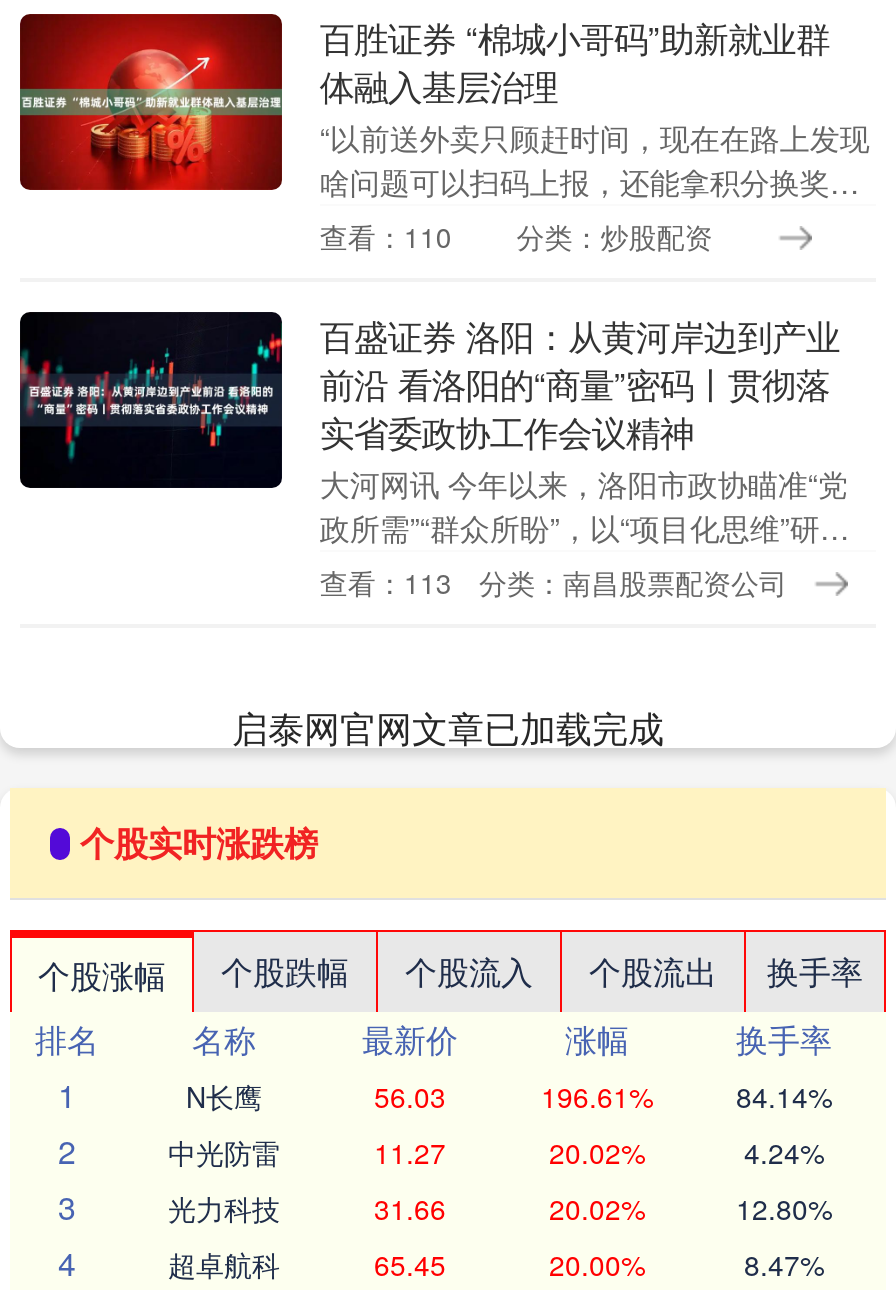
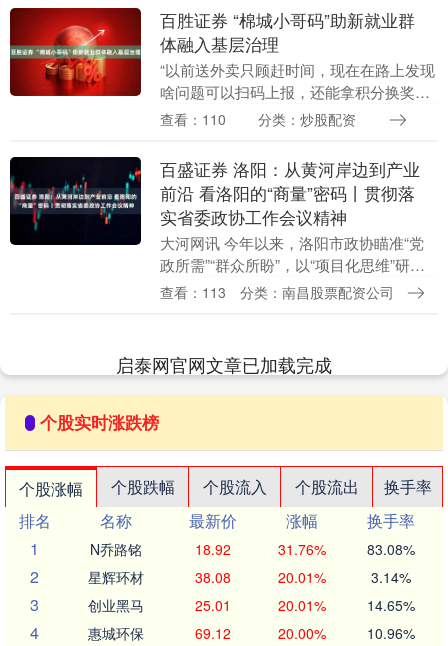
[186,1076,832,1116] N长鹰 | 56.03 | 196.61% | 84.14% -> [90,539,414,559] N乔路铭 | 18.92 | 31.76% | 83.08%
[168,1132,824,1172] 中光防雷 | 11.27 | 20.02% | 4.24% -> [88,567,410,587] 星辉环材 | 38.08 | 20.01% | 3.14%
[168,1188,832,1228] 光力科技 | 31.66 | 20.02% | 12.80% -> [88,595,414,615] 创业黑马 | 25.01 | 20.01% | 14.65%
[168,1244,446,1284] 超卓航科 | 65.45 -> [88,623,230,643] 惠城环保 | 69.12
[744,1244,824,1284] 8.47% -> [366,623,414,643] 10.96%

